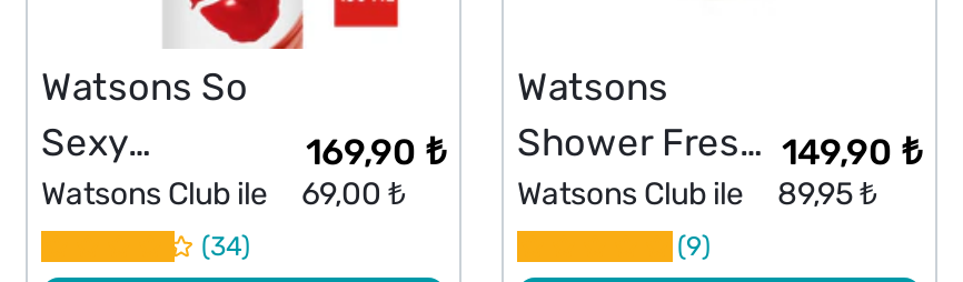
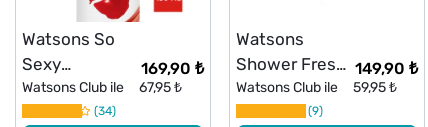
[301,175,406,213] 69,00 ₺ -> [139,79,182,96] 67,95 ₺
[777,175,877,213] 89,95 ₺ -> [353,79,397,96] 59,95 ₺

